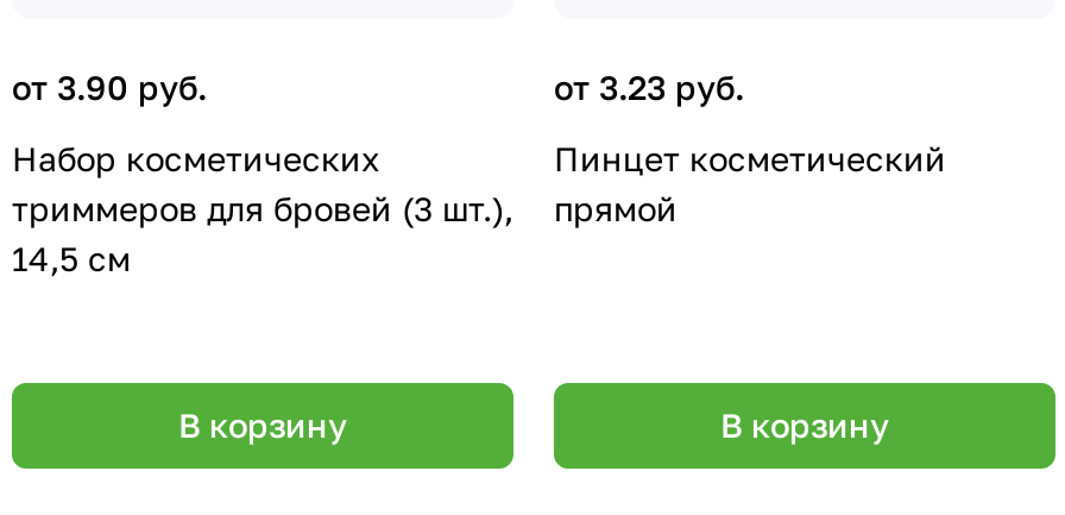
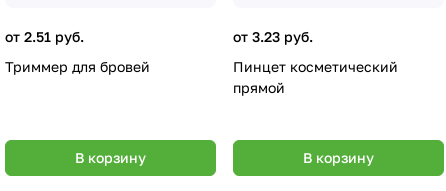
[12,67,207,108] от 3.90 руб. -> [5,28,84,45] от 2.51 руб.
[12,138,513,279] Набор косметических | триммеров для бровей (3 шт.), | 14,5 см -> [5,58,150,75] Триммер для бровей

